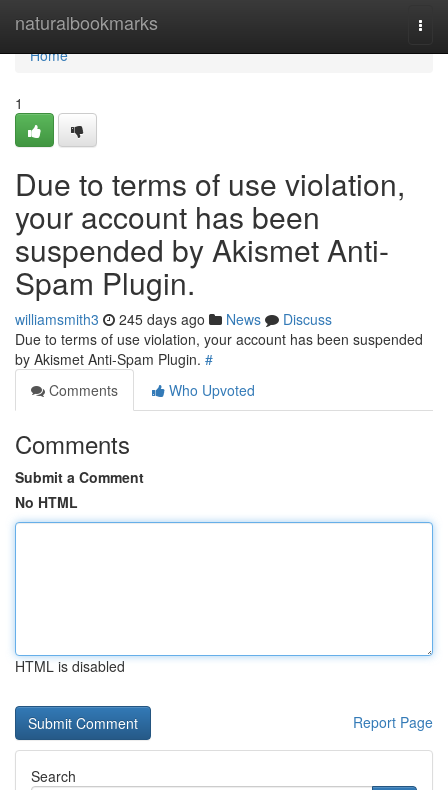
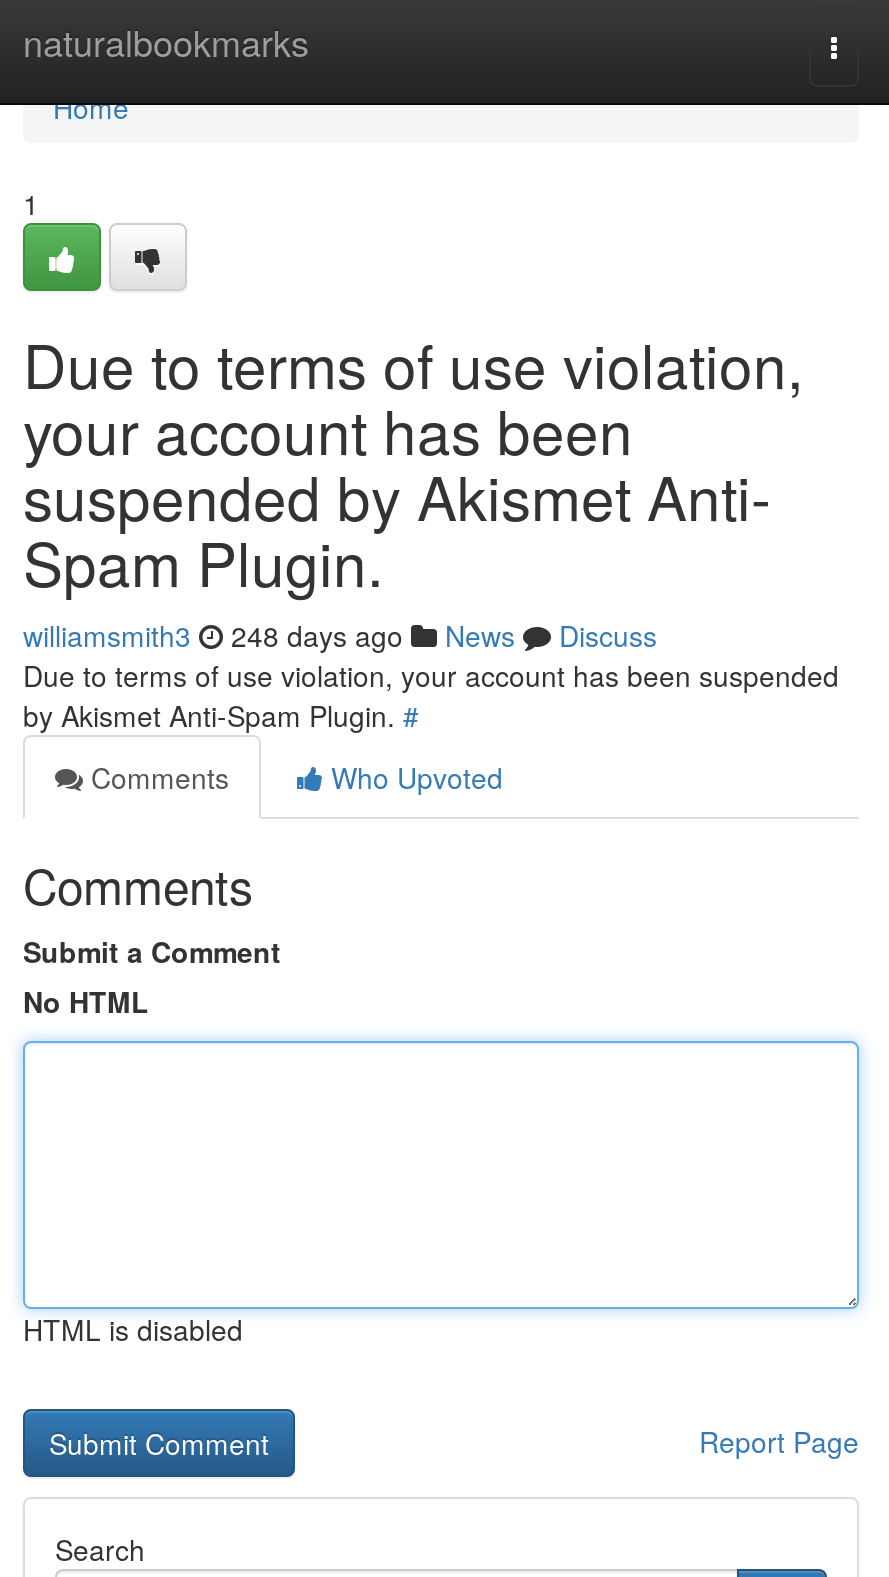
[15,309,332,329] williamsmith3 245 days ago News Discuss -> [23,615,657,655] williamsmith3 248 days ago News Discuss

